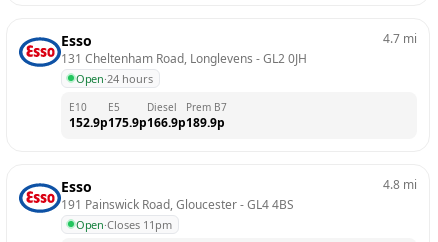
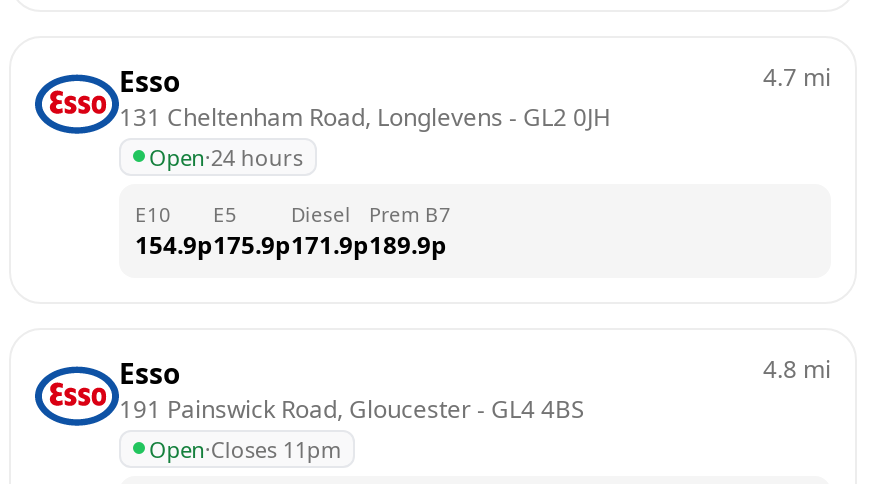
[69,114,108,131] 152.9p -> [135,228,213,262] 154.9p
[147,114,186,131] 166.9p -> [291,228,369,262] 171.9p

